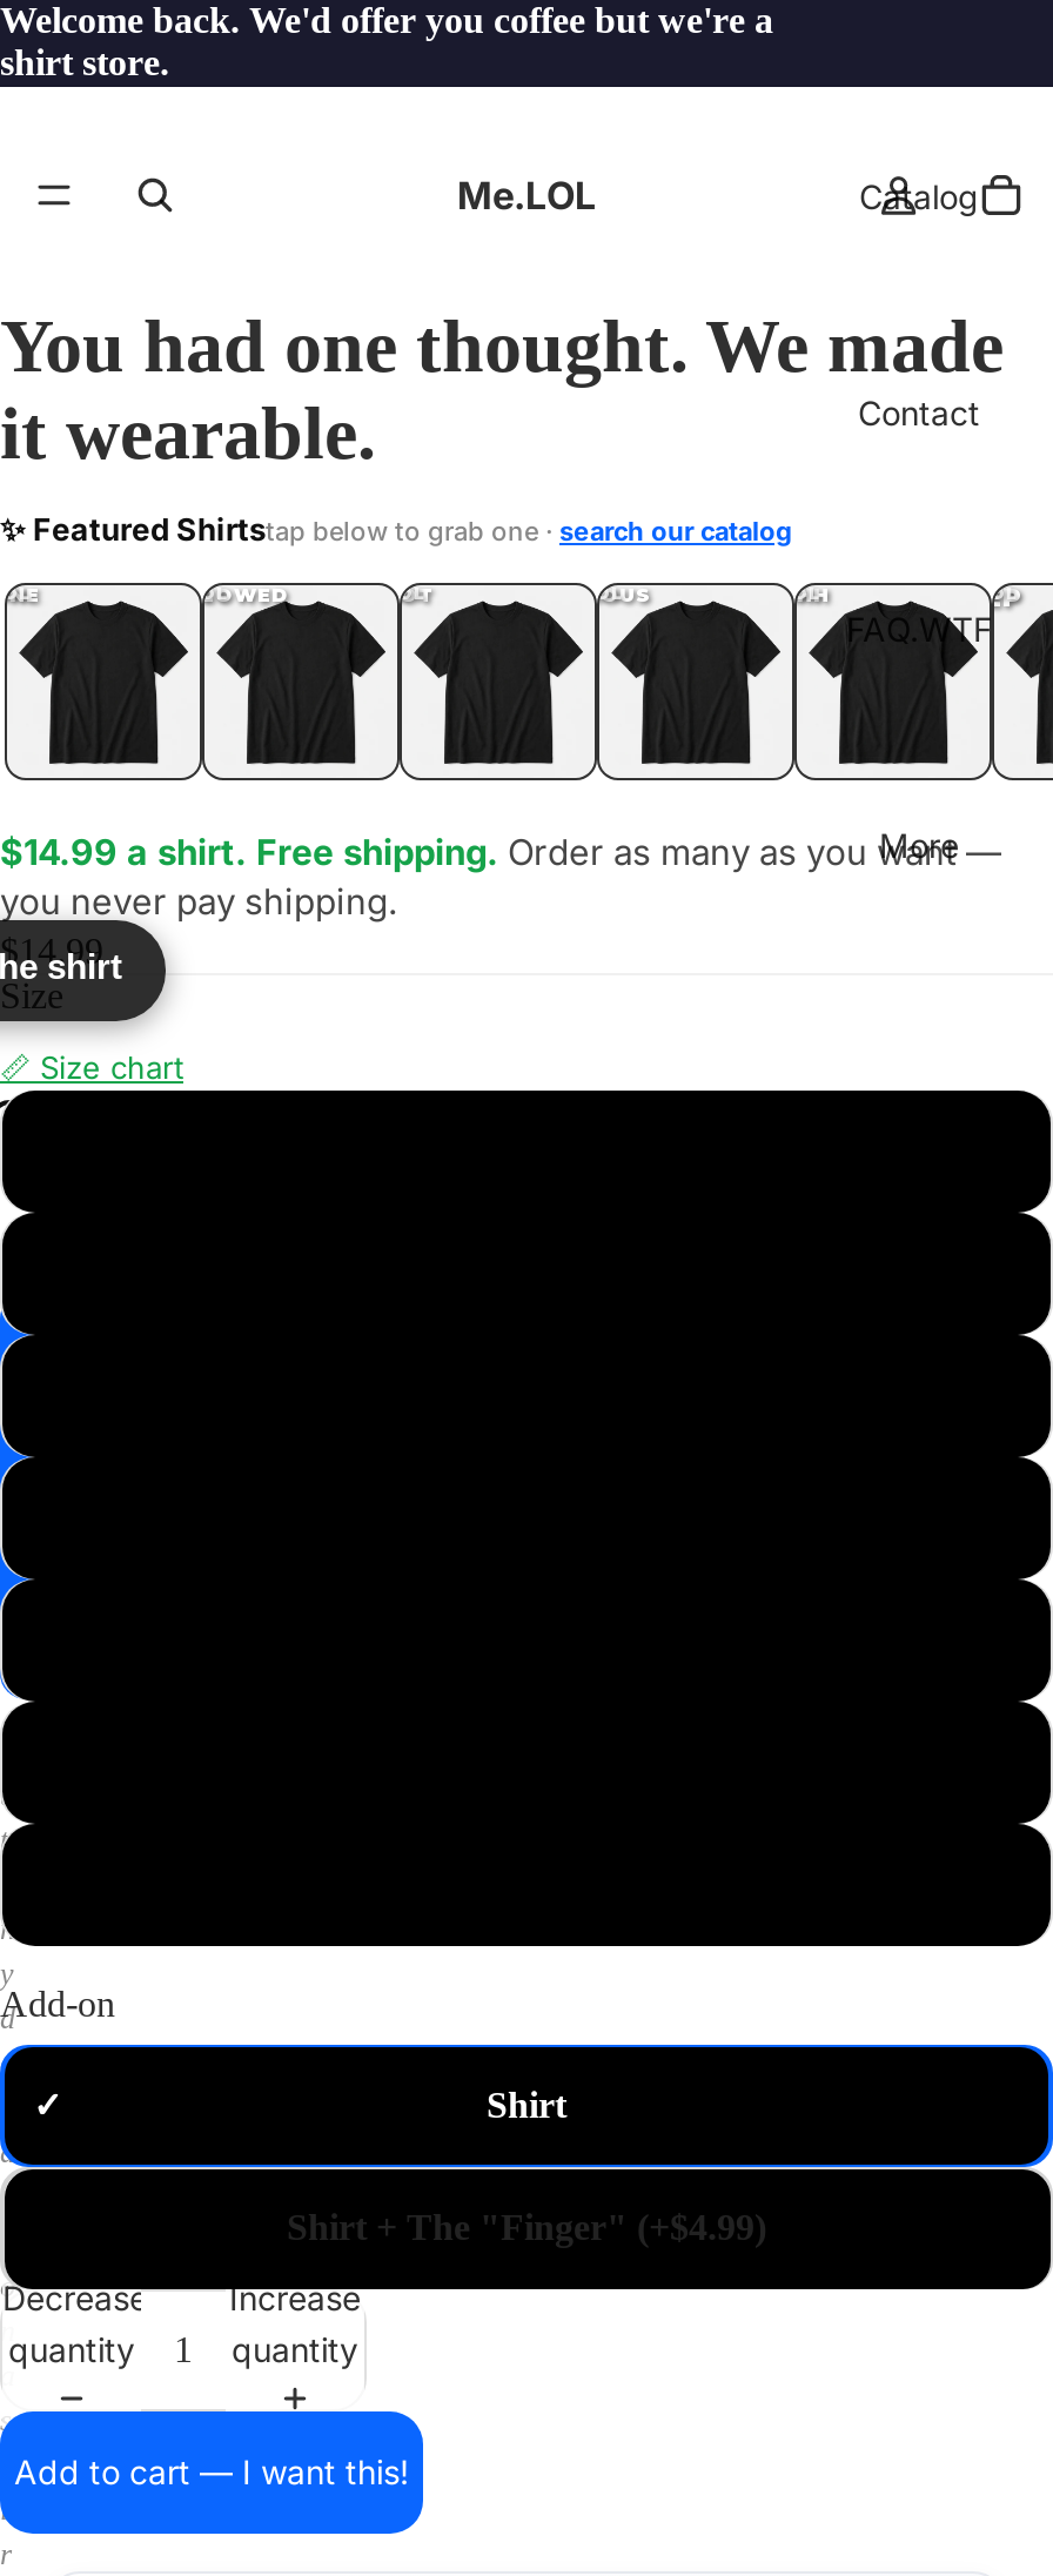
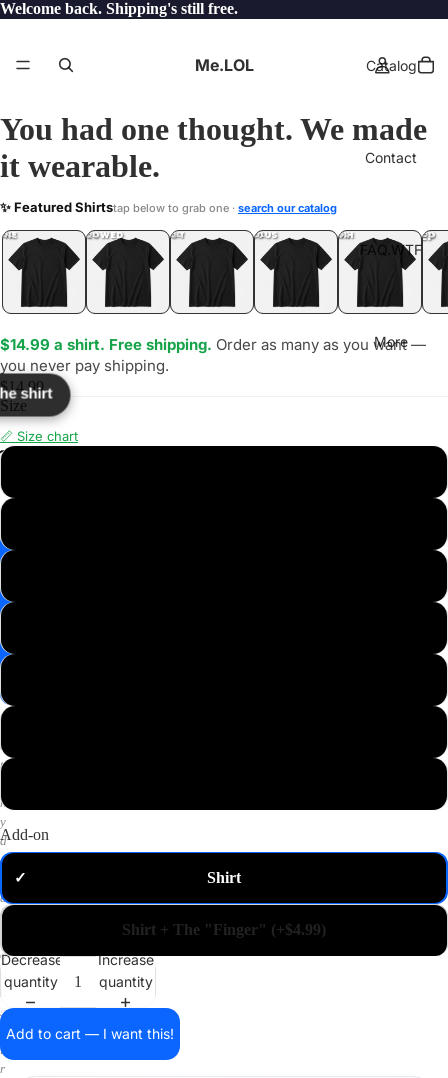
[0,0,773,82] Welcome back. We'd offer you coffee but we're a | shirt store. -> [0,0,238,17] Welcome back. Shipping's still free.

